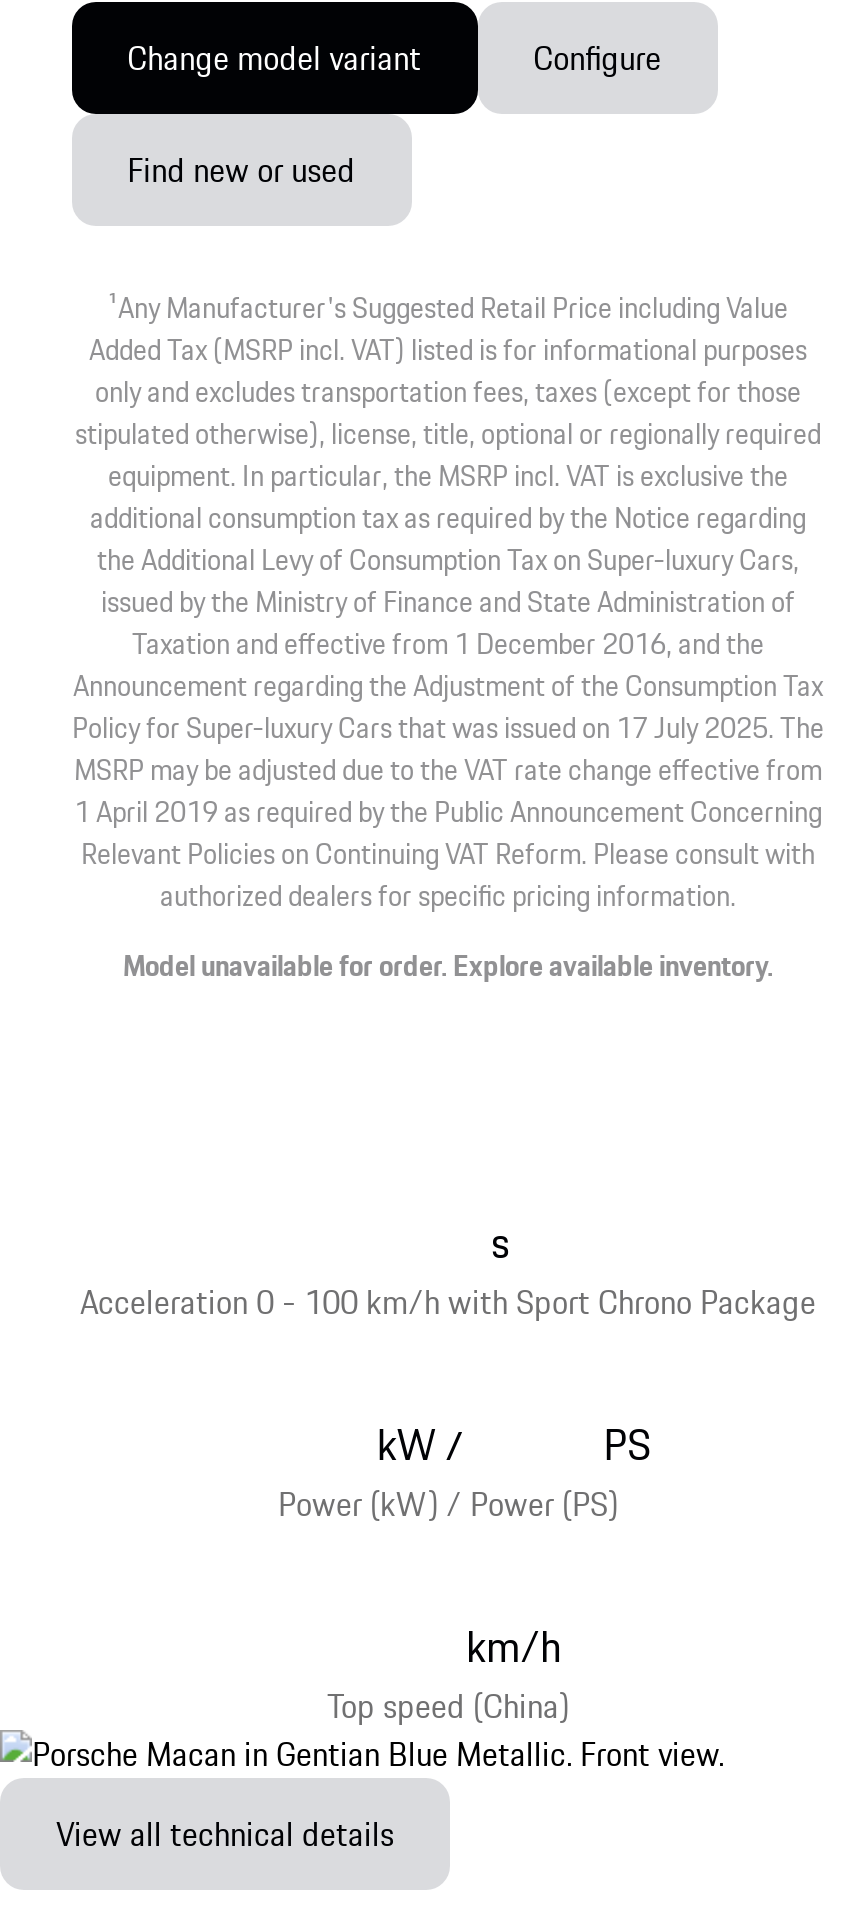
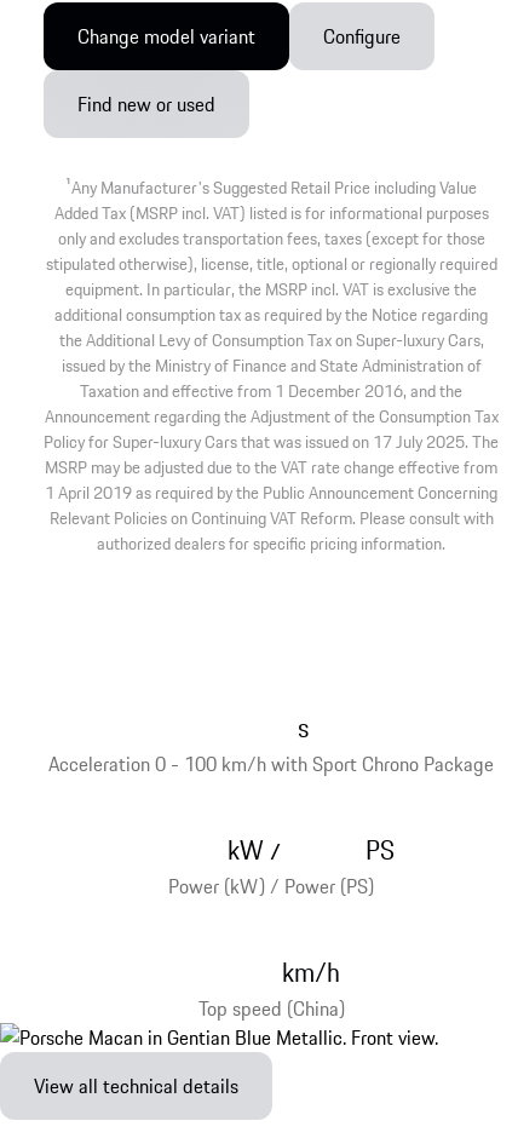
[123,944,773,988] Model unavailable for order. Explore available inventory. -> none

